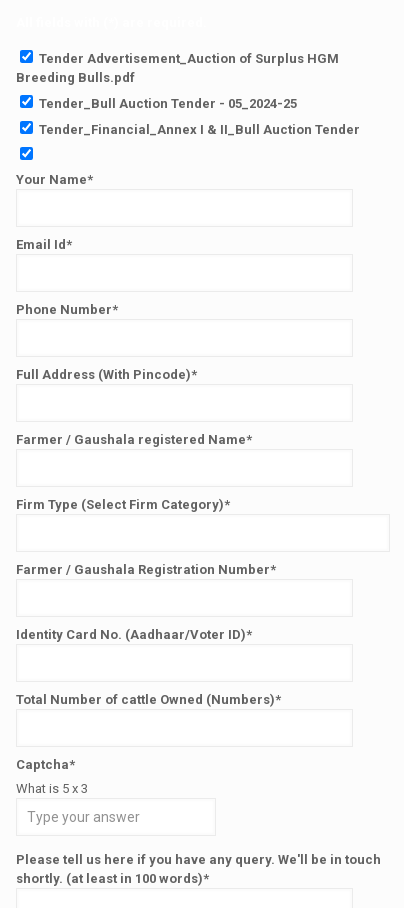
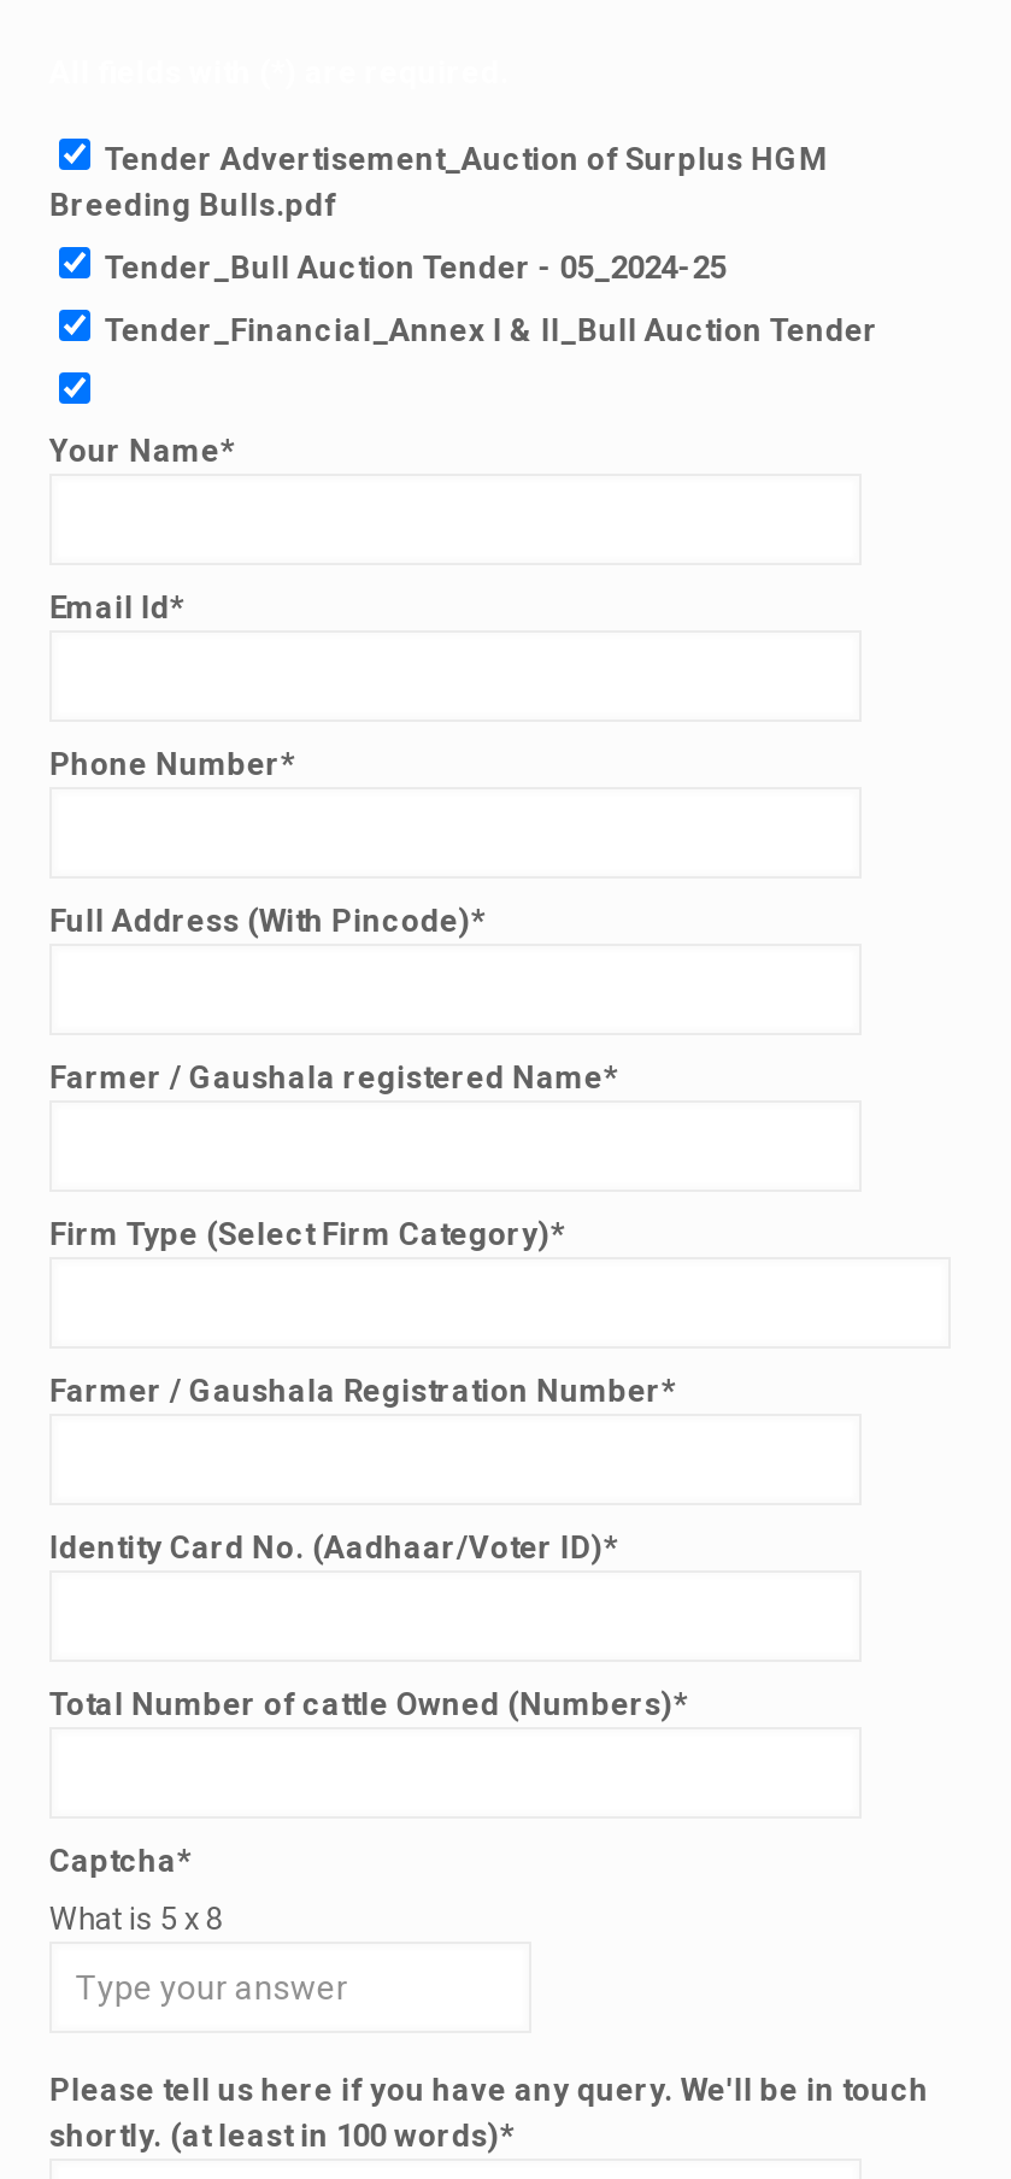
[16,781,88,796] What is 5 x 3 -> [49,1901,222,1937] What is 5 x 8

